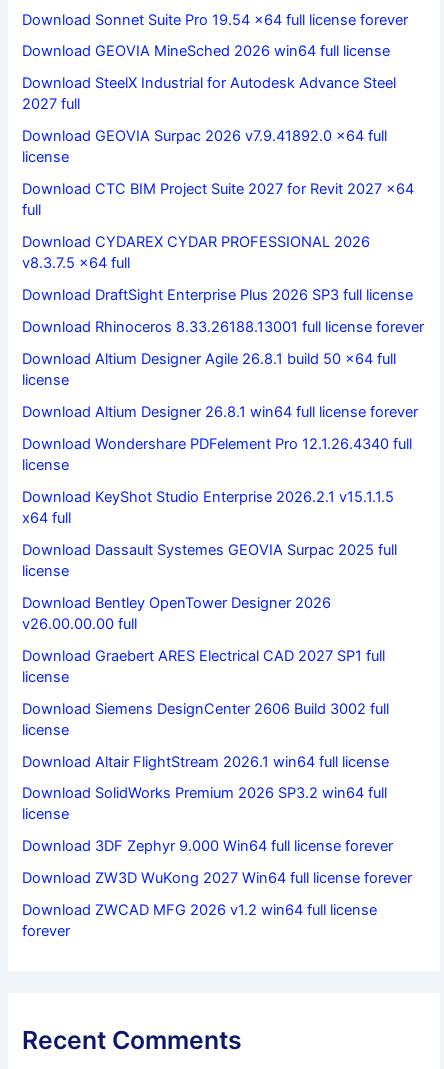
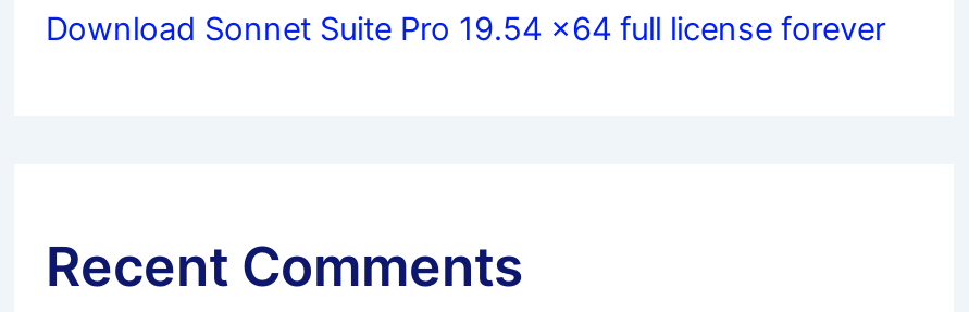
[22,42,424,940] Download GEOVIA MineSched 2026 win64 full license | Download SteelX Industrial for Autodesk Advance Steel | 2027 full | Download GEOVIA Surpac 2026 v7.9.41892.0 x64 full | license | Download CTC BIM Project Suite 2027 for Revit 2027 x64 | full | Download CYDAREX CYDAR PROFESSIONAL 2026 | v8.3.7.5 x64 full | Download DraftSight Enterprise Plus 2026 SP3 full license | Download Rhinoceros 8.33.26188.13001 full license forever | Download Altium Designer Agile 26.8.1 build 50 x64 full | license | Download Altium Designer 26.8.1 win64 full license forever | Download Wondershare PDFelement Pro 12.1.26.4340 full | license | Download KeyShot Studio Enterprise 2026.2.1 v15.1.1.5 | x64 full | Download Dassault Systemes GEOVIA Surpac 2025 full | license | Download Bentley OpenTower Designer 2026 | v26.00.00.00 full | Download Graebert ARES Electrical CAD 2027 SP1 full | license | Download Siemens DesignCenter 2606 Build 3002 full | license | Download Altair FlightStream 2026.1 win64 full license | Download SolidWorks Premium 2026 SP3.2 win64 full | license | Download 3DF Zephyr 9.000 Win64 full license forever | Download ZW3D WuKong 2027 Win64 full license forever | Download ZWCAD MFG 2026 v1.2 win64 full license | forever -> none

